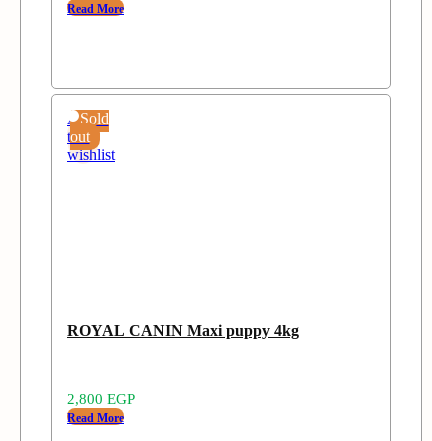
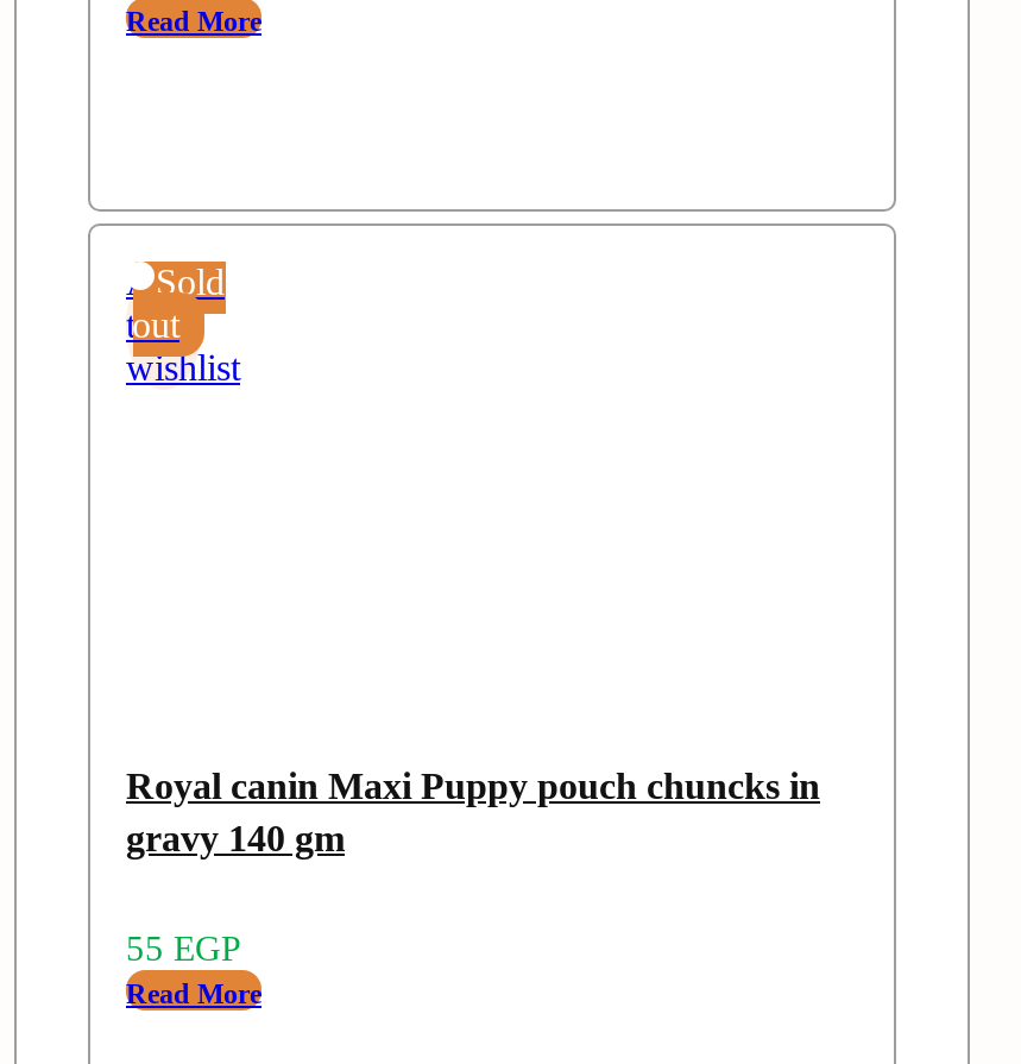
[67,322,299,339] ROYAL CANIN Maxi puppy 4kg -> [126,765,820,858] Royal canin Maxi Puppy pouch chuncks in | gravy 140 gm
[67,391,135,407] 2,800 EGP -> [126,929,240,967] 55 EGP

